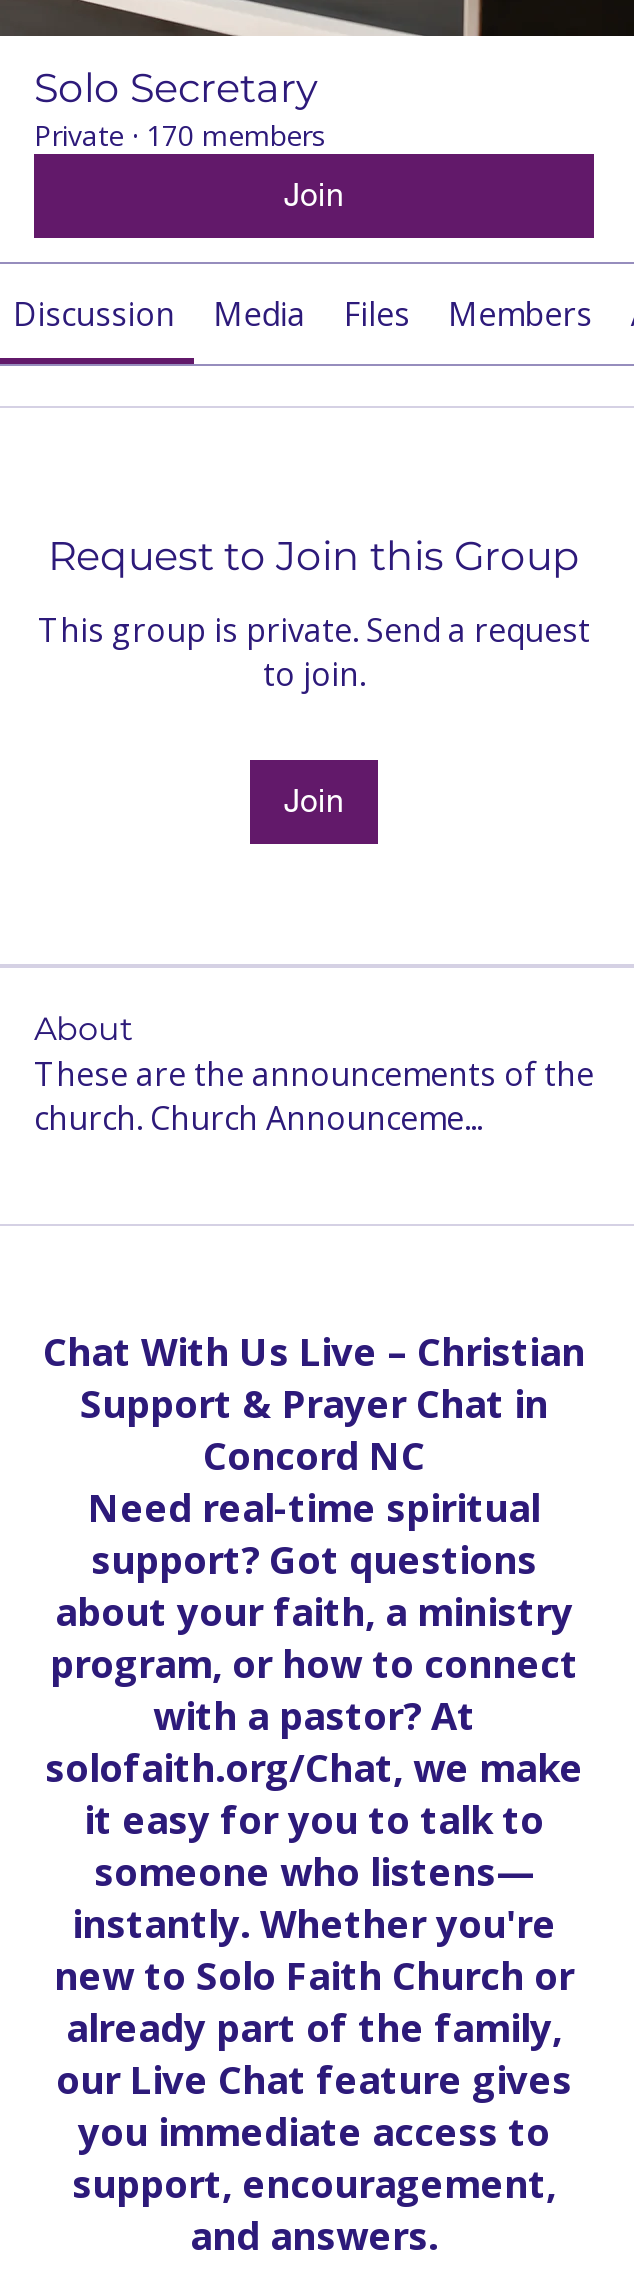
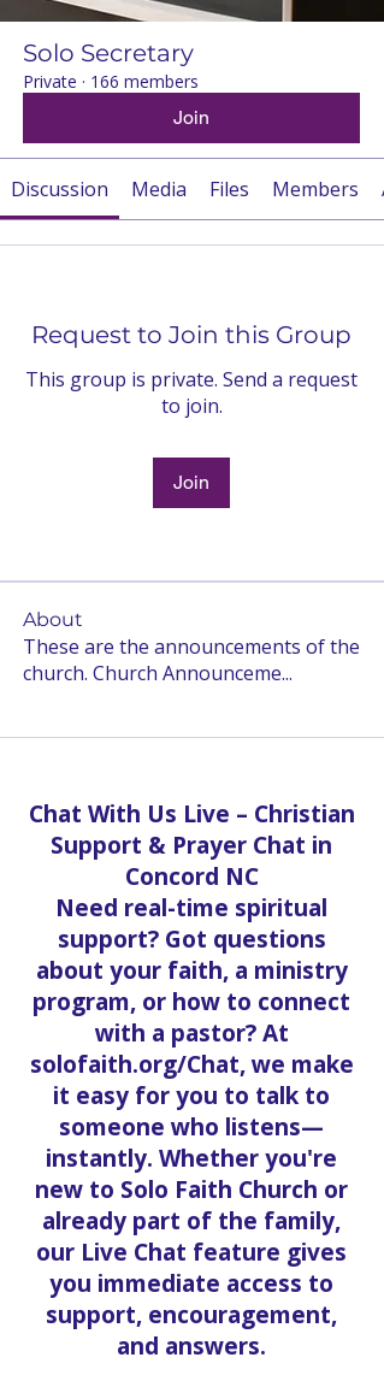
[34,116,326,154] Private · 170 members -> [23,70,199,93] Private · 166 members

